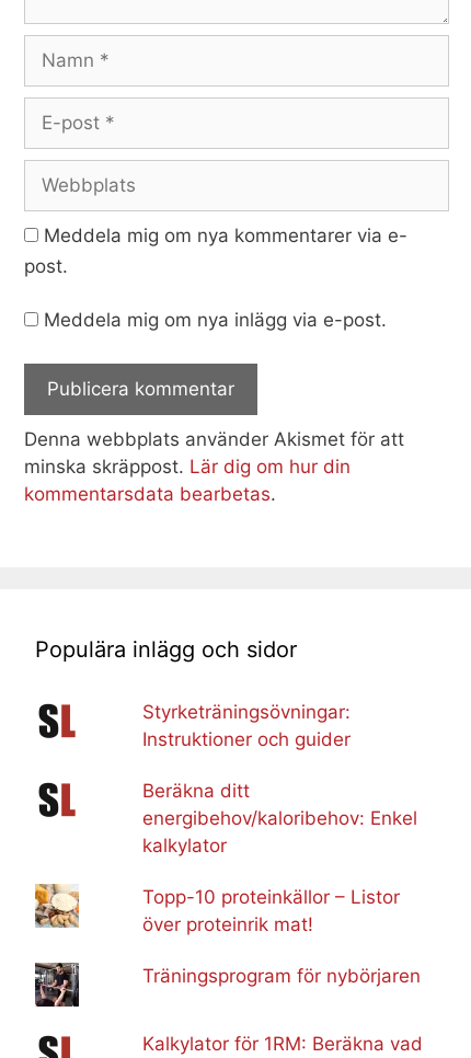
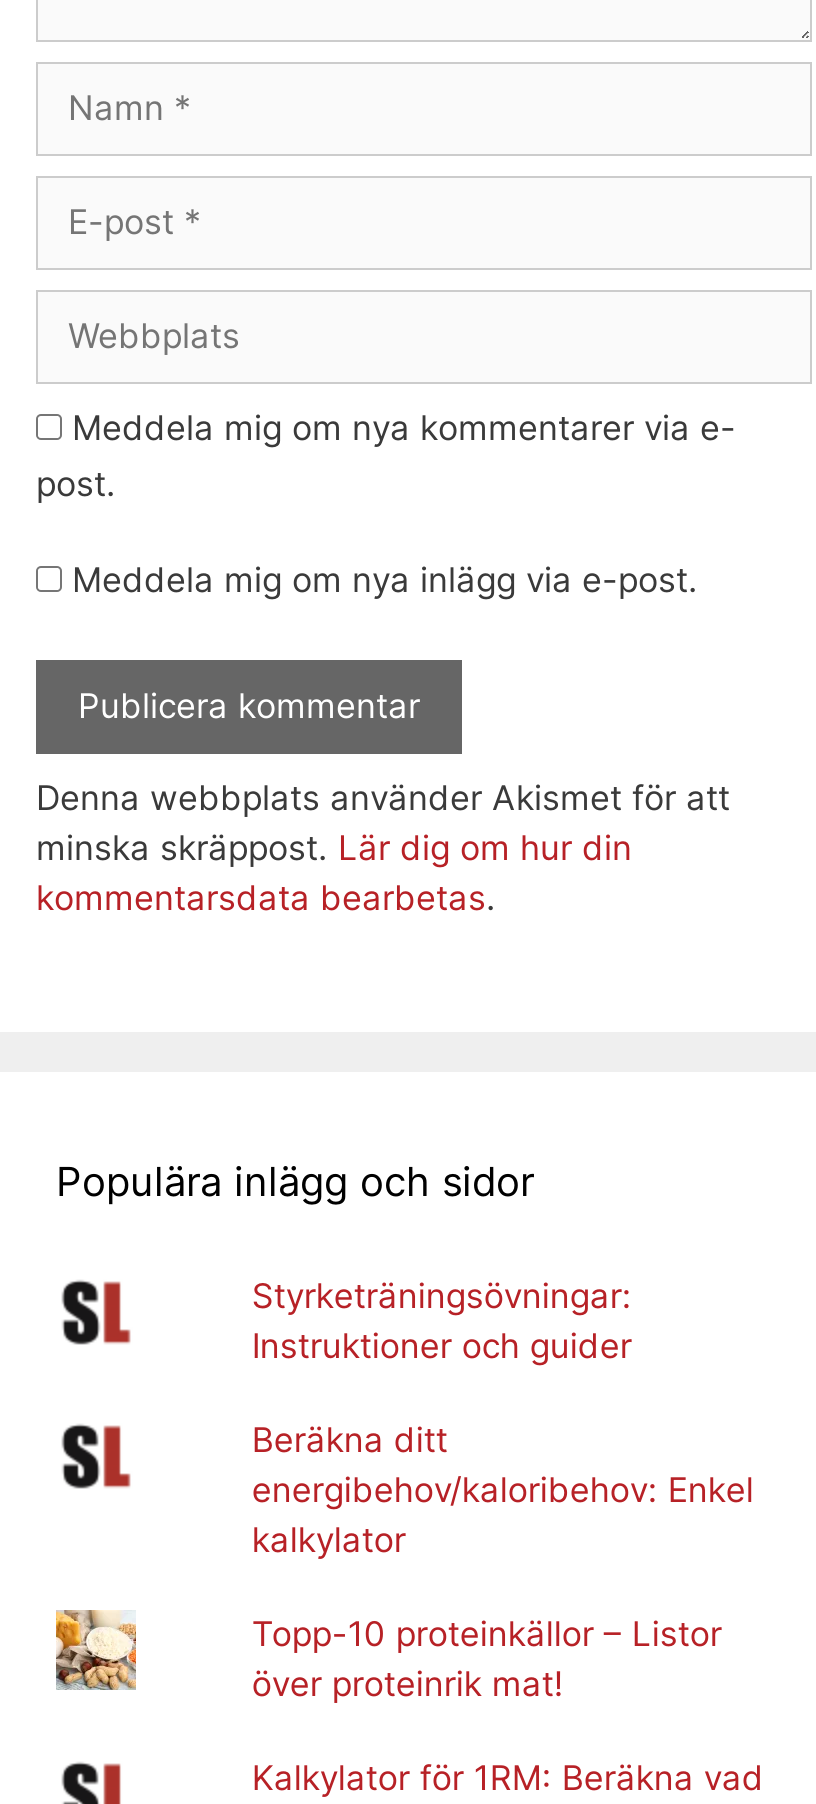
[34,962,80,1008] [image] -> none
[142,965,421,987] Träningsprogram för nybörjaren -> none

